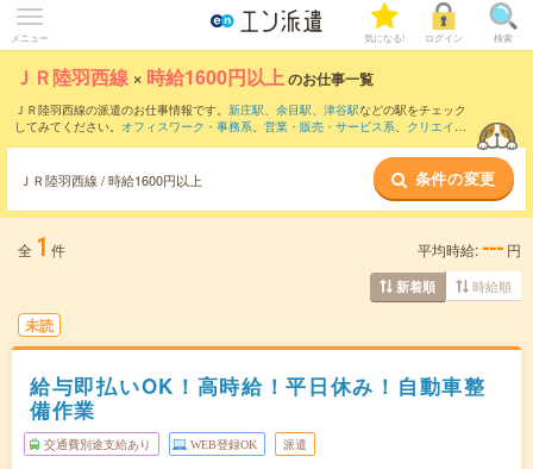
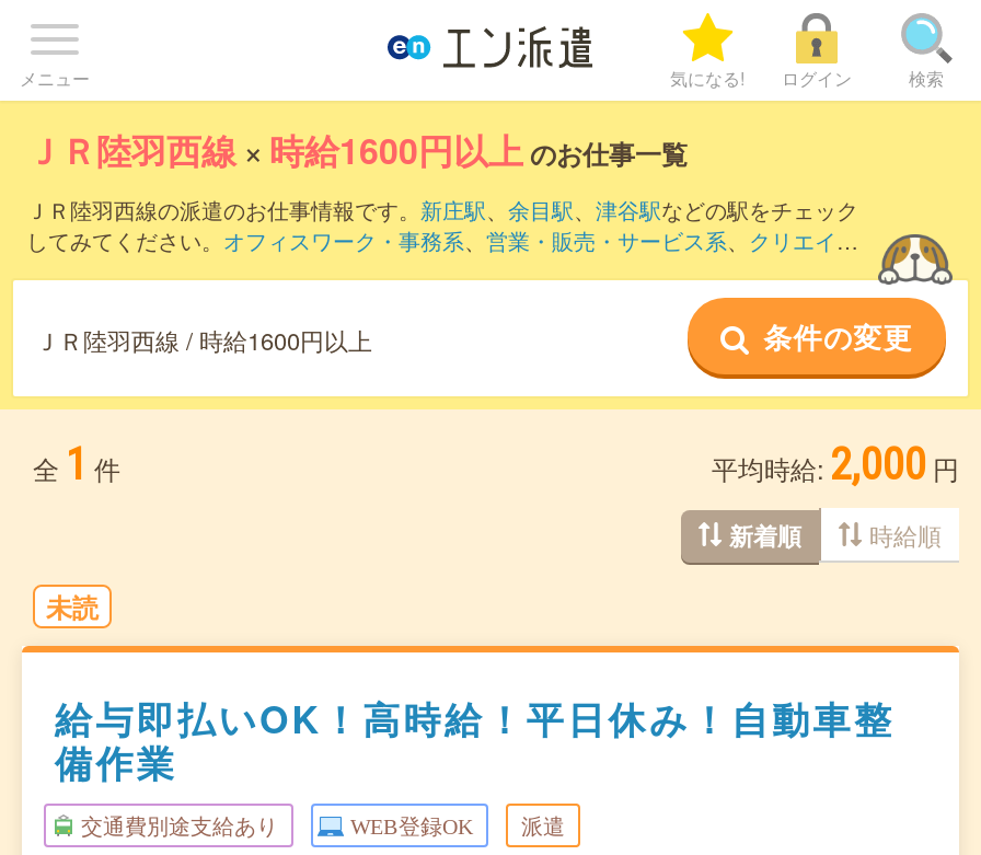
[418,233,521,262] 平均時給: --- 円 -> [712,438,959,490] 平均時給: 2,000 円

